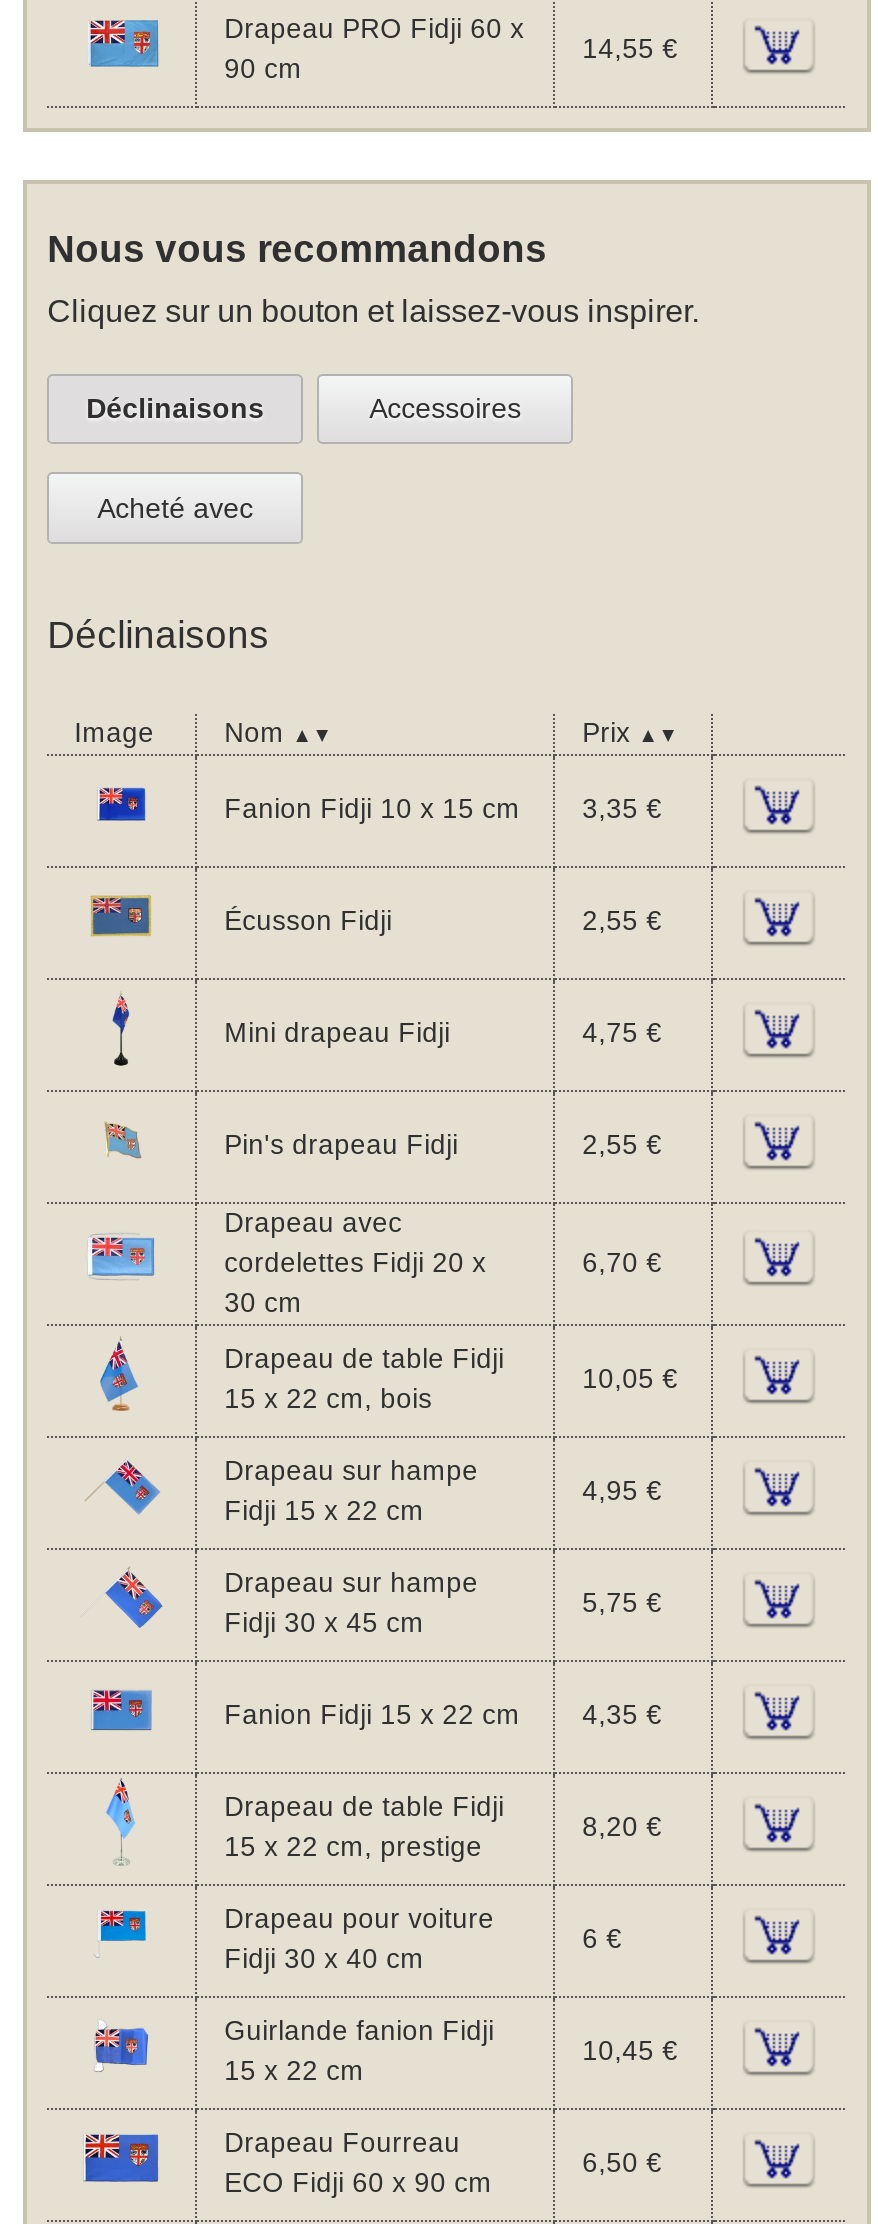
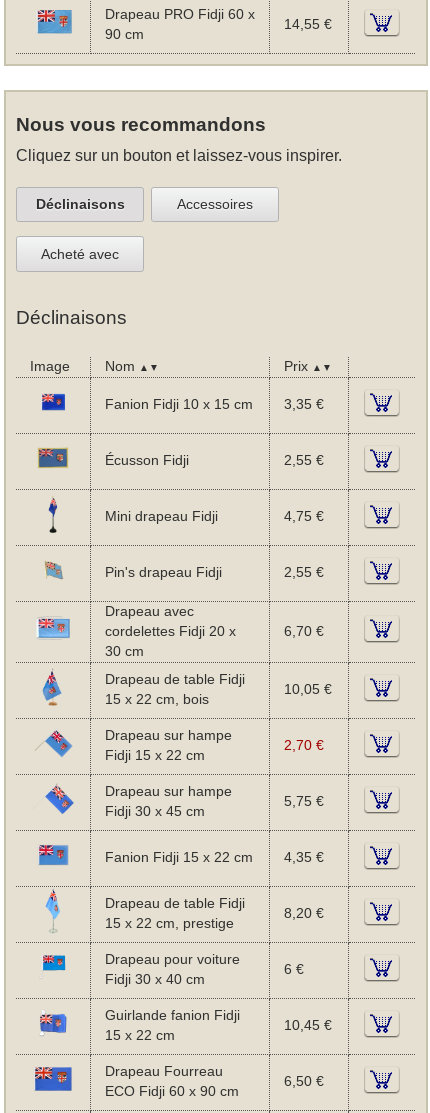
[582,1476,662,1506] 4,95 € -> [284,738,324,753] 2,70 €

